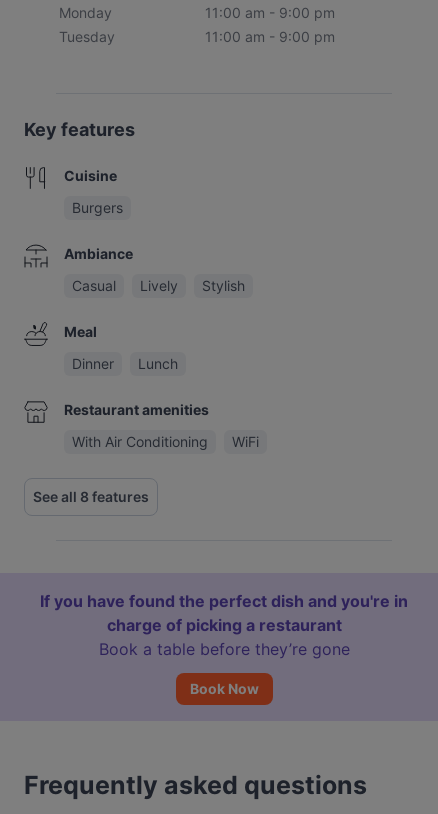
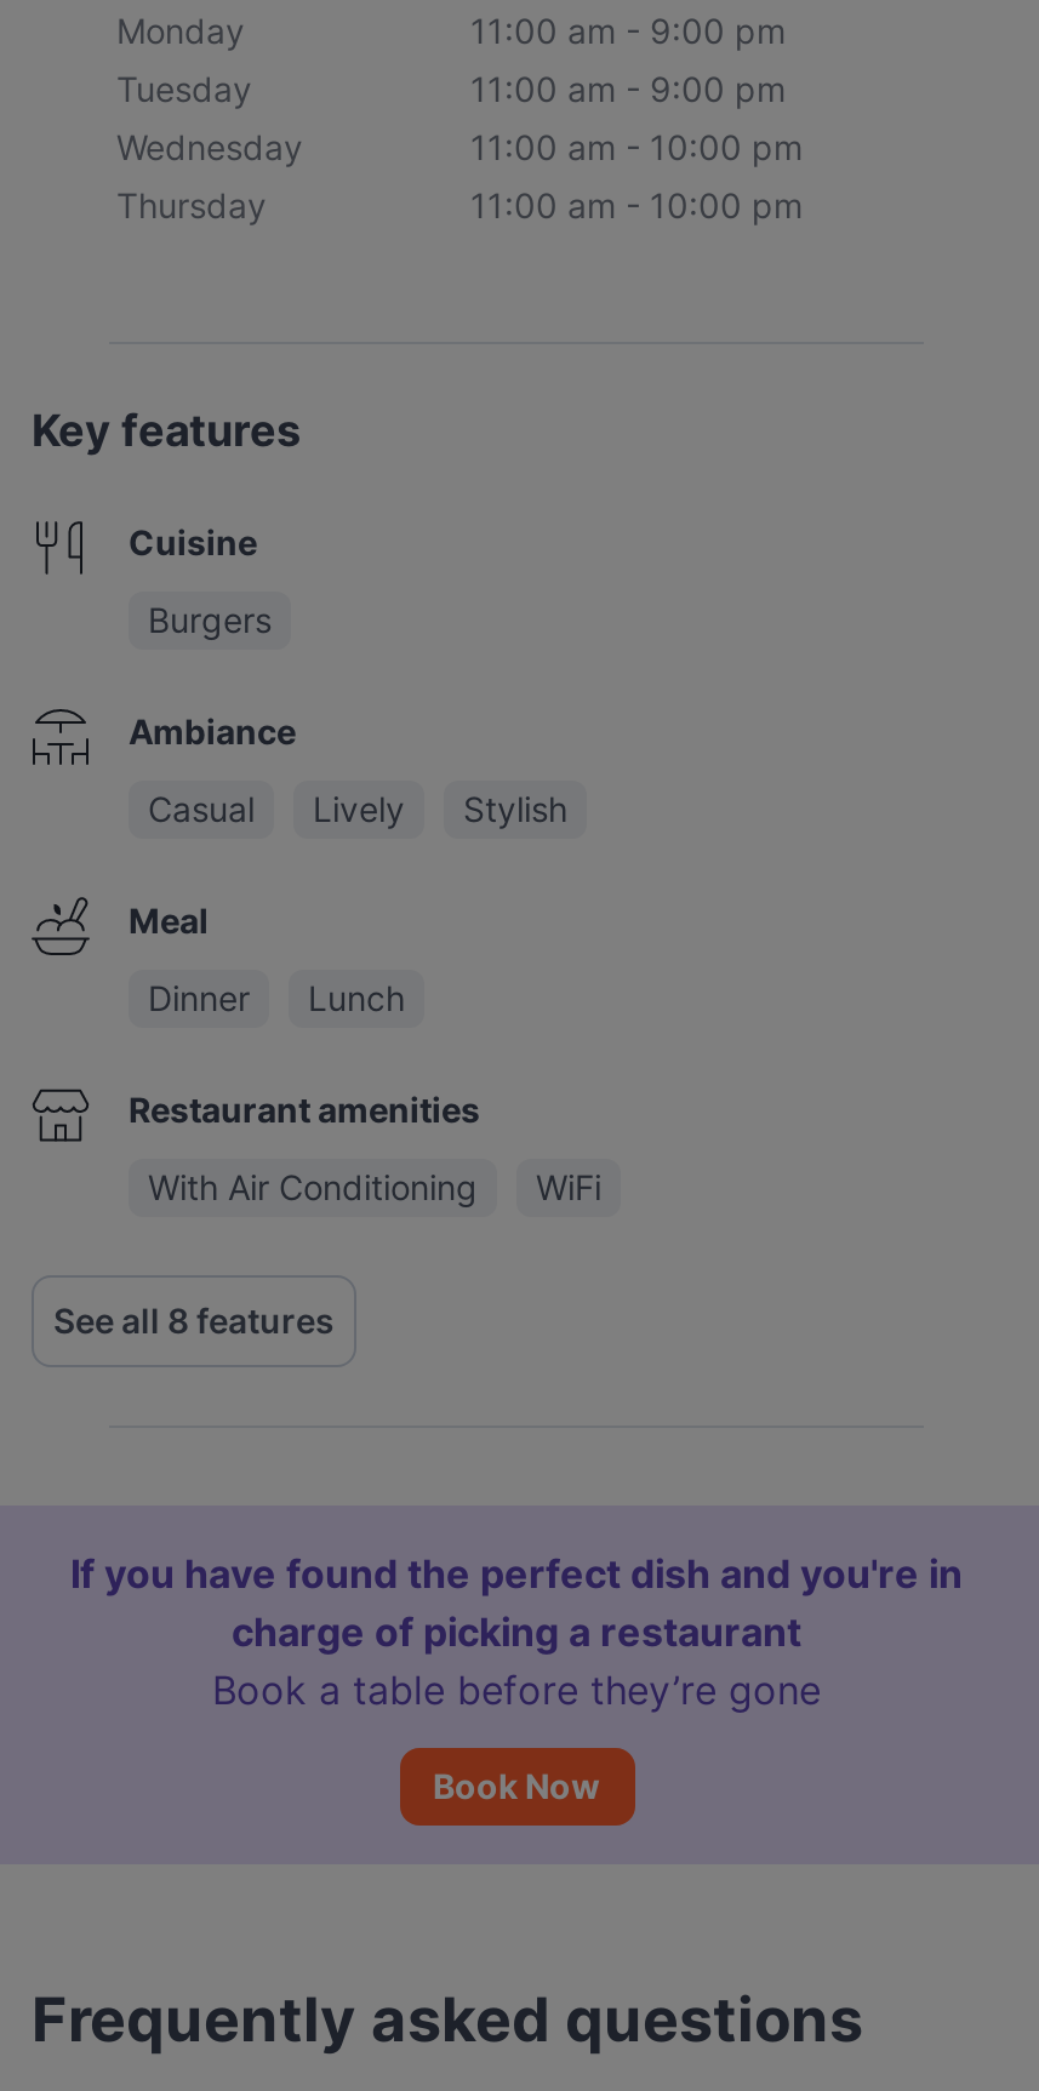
none -> [116,126,803,225] Wednesday | 11:00 am - 10:00 pm | Thursday | 11:00 am - 10:00 pm

